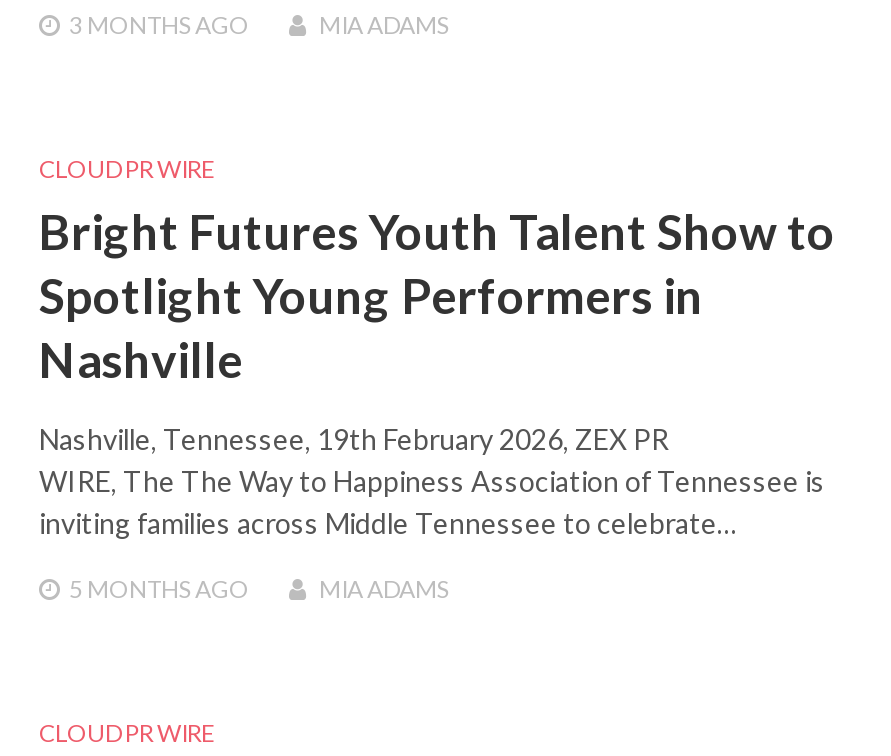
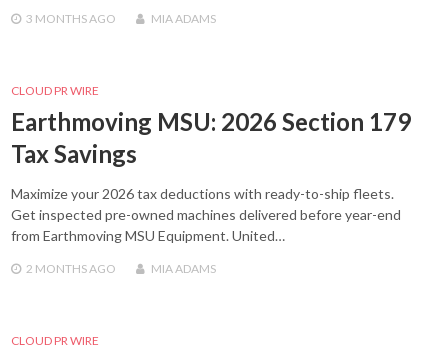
[39,201,835,387] Bright Futures Youth Talent Show to | Spotlight Young Performers in | Nashville -> [11,107,411,168] Earthmoving MSU: 2026 Section 179 | Tax Savings
[39,421,825,539] Nashville, Tennessee, 19th February 2026, ZEX PR | WIRE, The The Way to Happiness Association of Tennessee is | inviting families across Middle Tennessee to celebrate… -> [11,185,401,244] Maximize your 2026 tax deductions with ready-to-ship fleets. | Get inspected pre-owned machines delivered before year-end | from Earthmoving MSU Equipment. United…
[69,573,249,603] 5 MONTHS AGO -> [26,261,116,276] 2 MONTHS AGO

